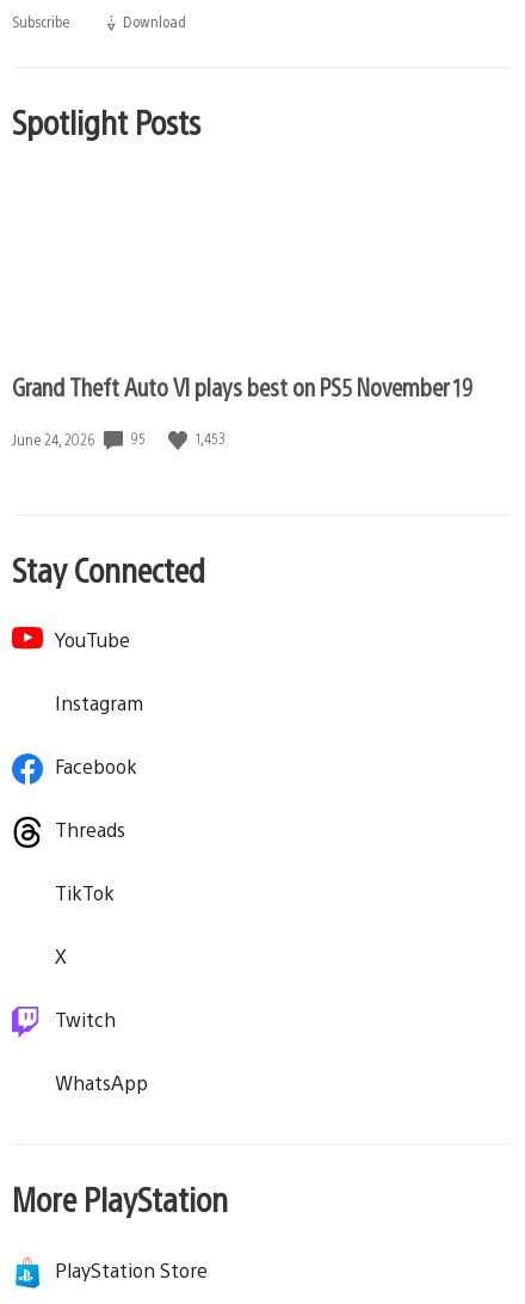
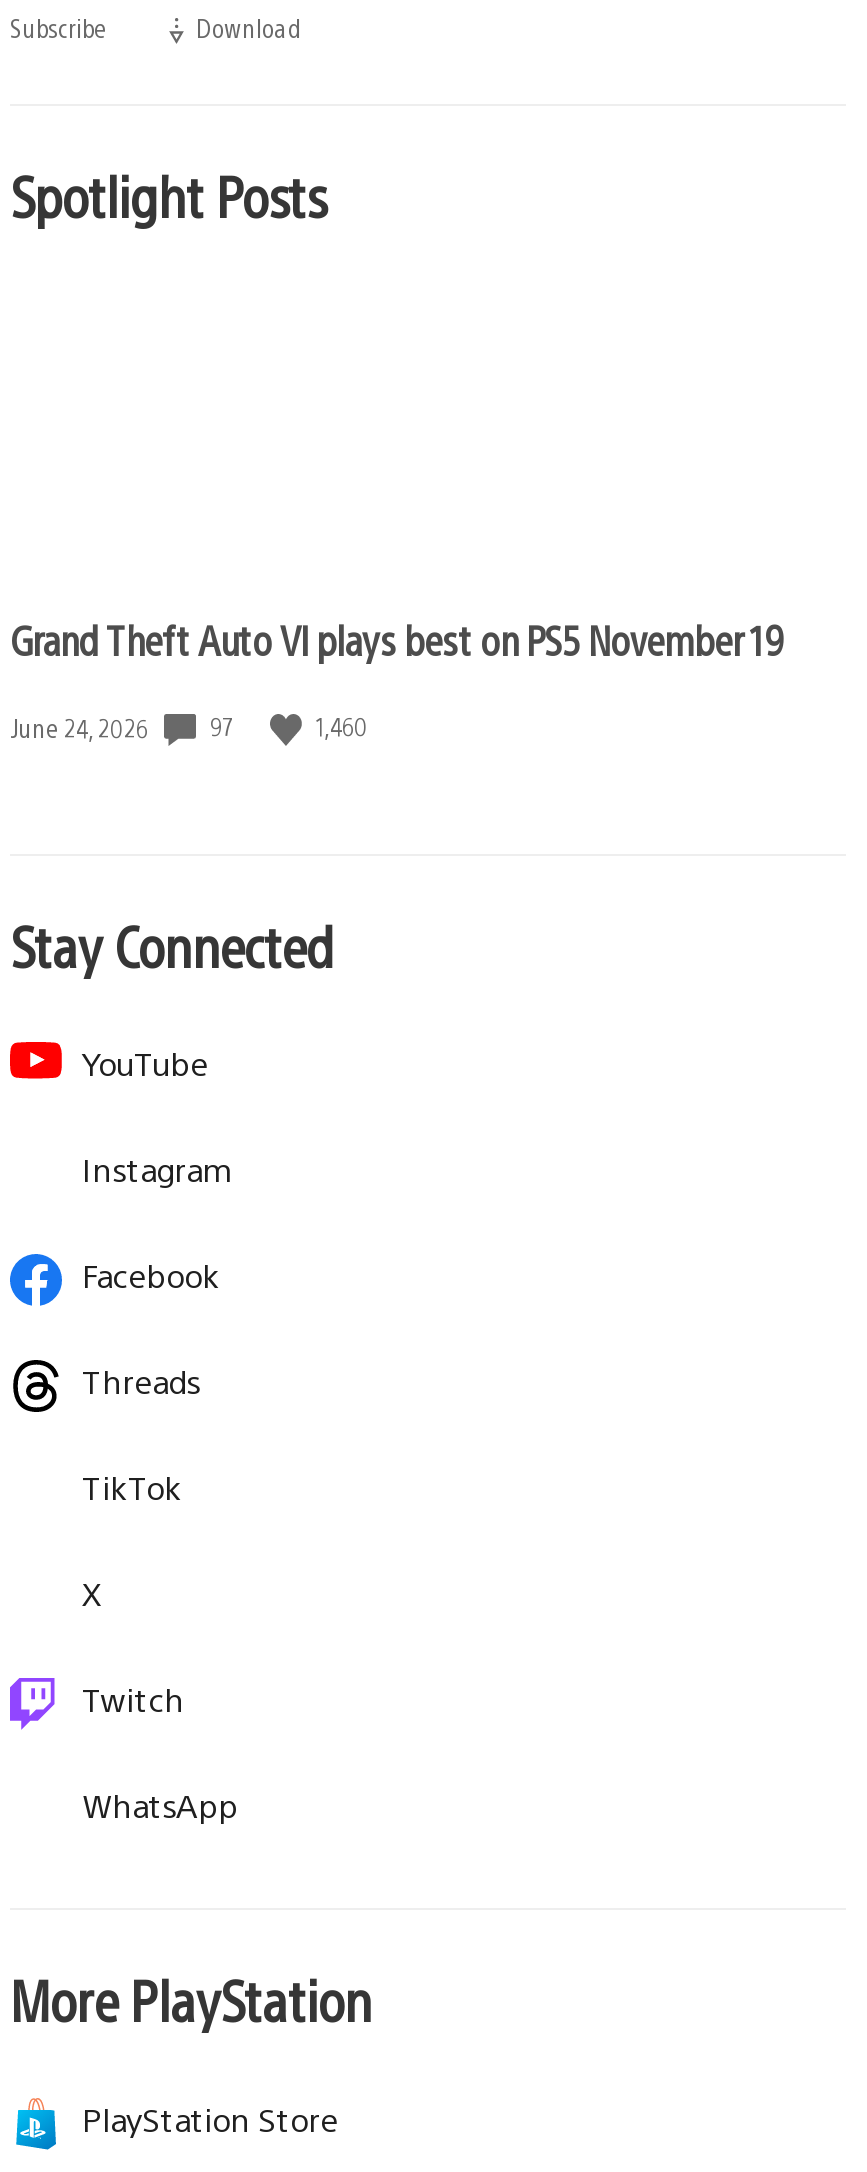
[128,428,149,448] 95 -> [204,709,238,743] 97
[196,428,226,448] 1,453 -> [316,709,368,743] 1,460

